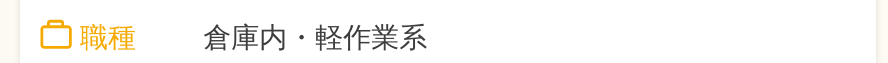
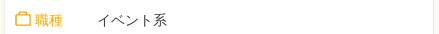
[203,14,427,54] 倉庫内・軽作業系 -> [97,9,167,29] イベント系

